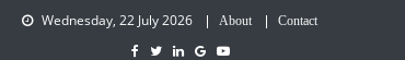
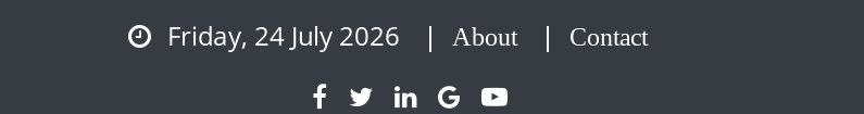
[42,11,193,29] Wednesday, 22 July 2026 -> [167,17,400,54] Friday, 24 July 2026

